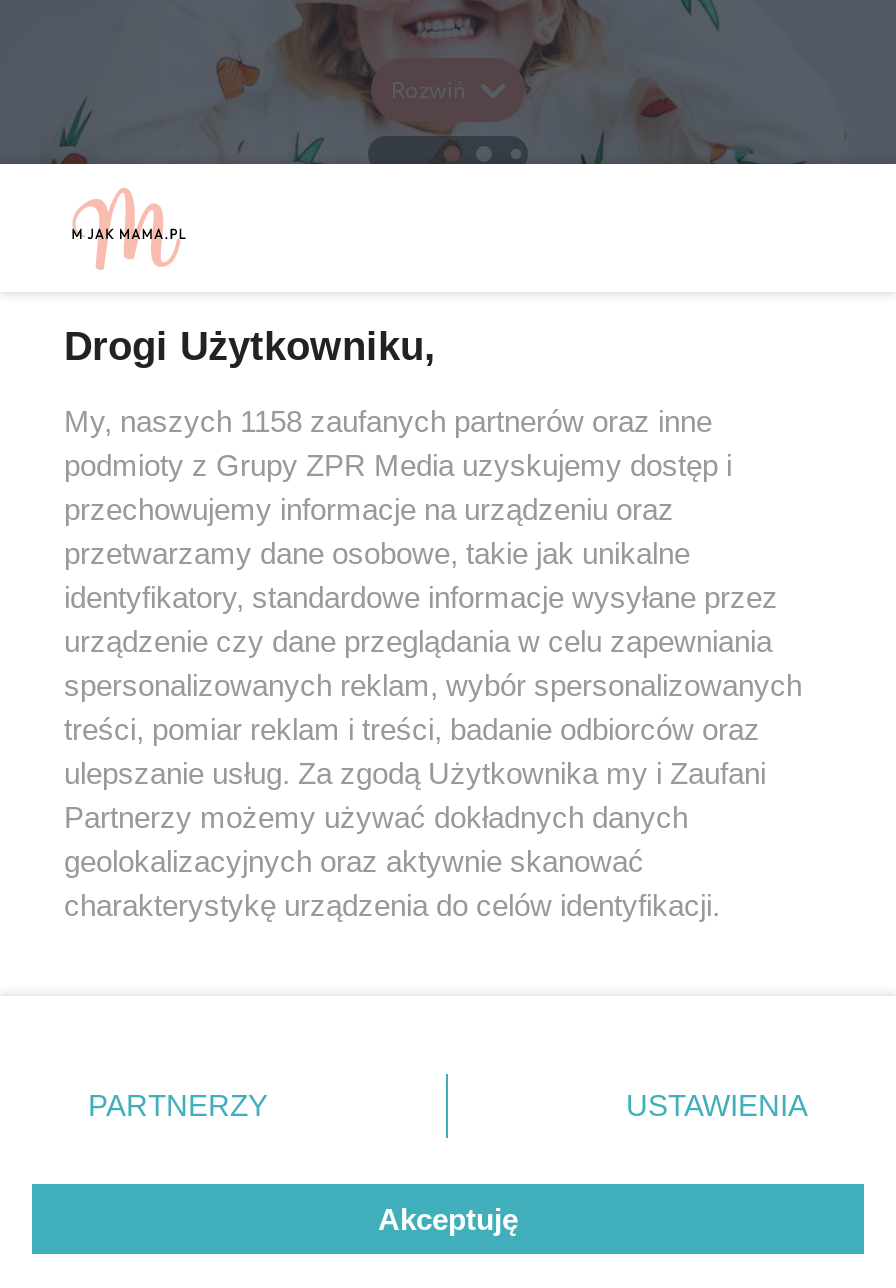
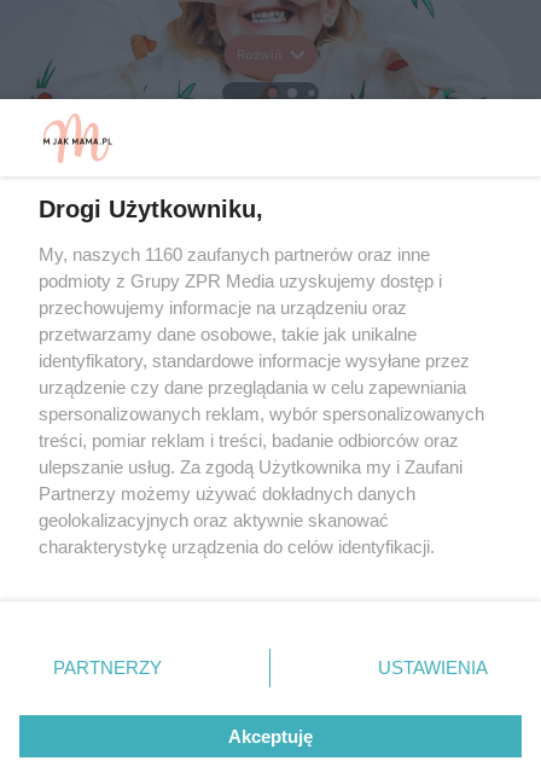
[64,404,712,438] My, naszych 1158 zaufanych partnerów oraz inne -> [39,244,430,265] My, naszych 1160 zaufanych partnerów oraz inne

